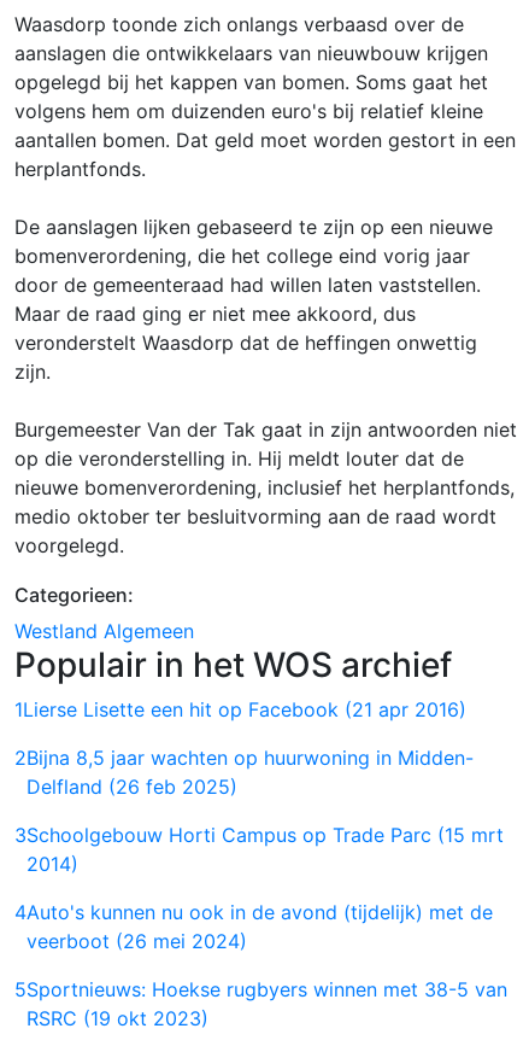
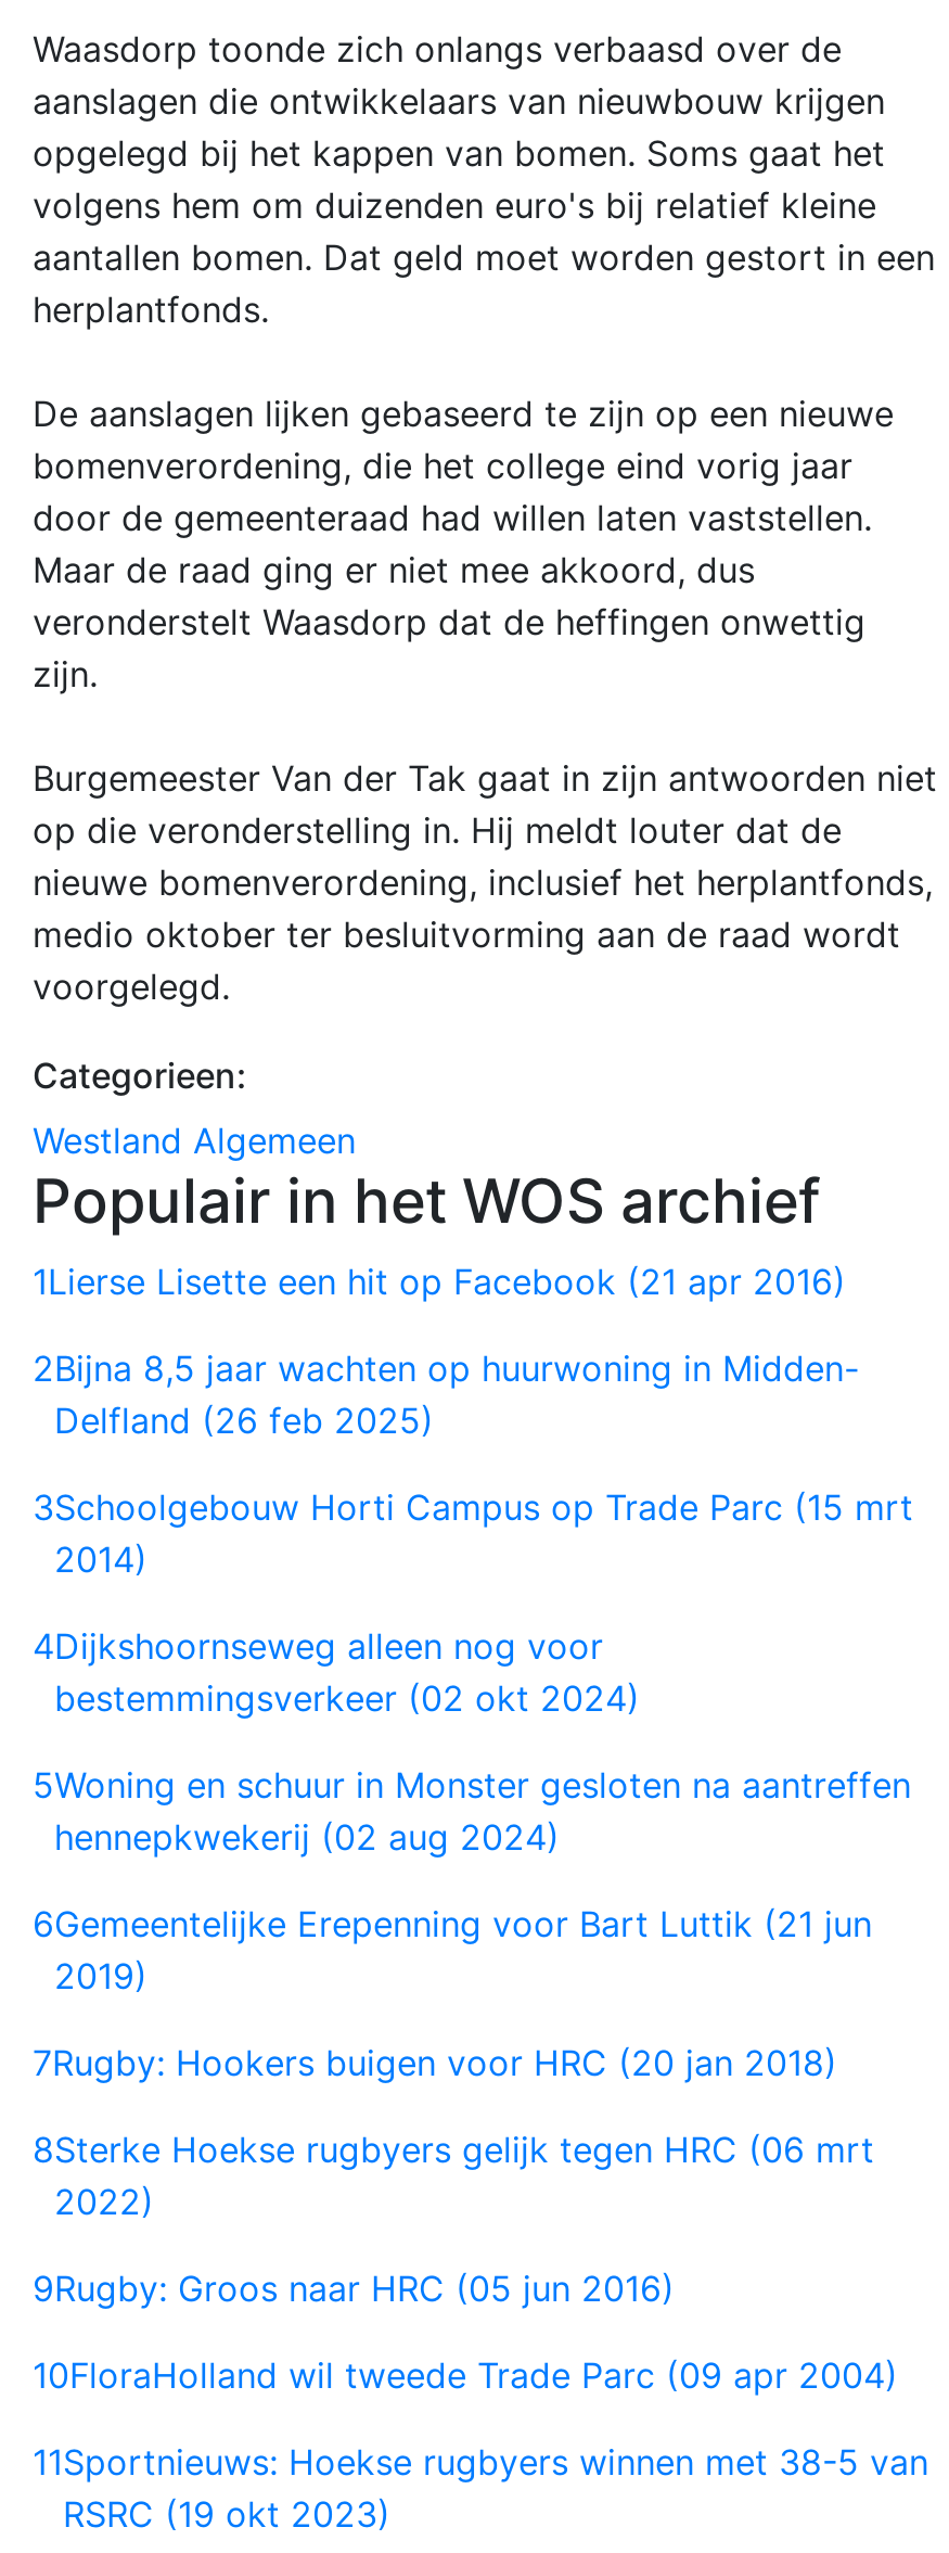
[14,900,507,1001] 4Auto's kunnen nu ook in de avond (tijdelijk) met de | veerboot (26 mei 2024) | 5Sportnieuws: Hoekse rugbyers winnen met 38-5 van -> [33,1623,928,2483] 4Dijkshoornseweg alleen nog voor | bestemmingsverkeer (02 okt 2024) | 5Woning en schuur in Monster gesloten na aantreffen | hennepkwekerij (02 aug 2024) | 6Gemeentelijke Erepenning voor Bart Luttik (21 jun | 2019) | 7Rugby: Hookers buigen voor HRC (20 jan 2018) | 8Sterke Hoekse rugbyers gelijk tegen HRC (06 mrt | 2022) | 9Rugby: Groos naar HRC (05 jun 2016) | 10FloraHolland wil tweede Trade Parc (09 apr 2004) | 11Sportnieuws: Hoekse rugbyers winnen met 38-5 van

